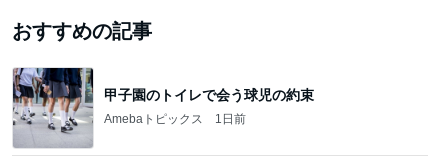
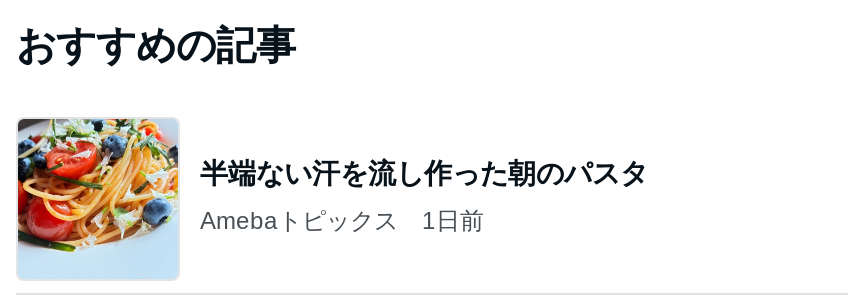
[12,67,314,148] [image] | 甲子園のトイレで会う球児の約束 -> [16,117,648,277] [image] | 半端ない汗を流し作った朝のパスタ

